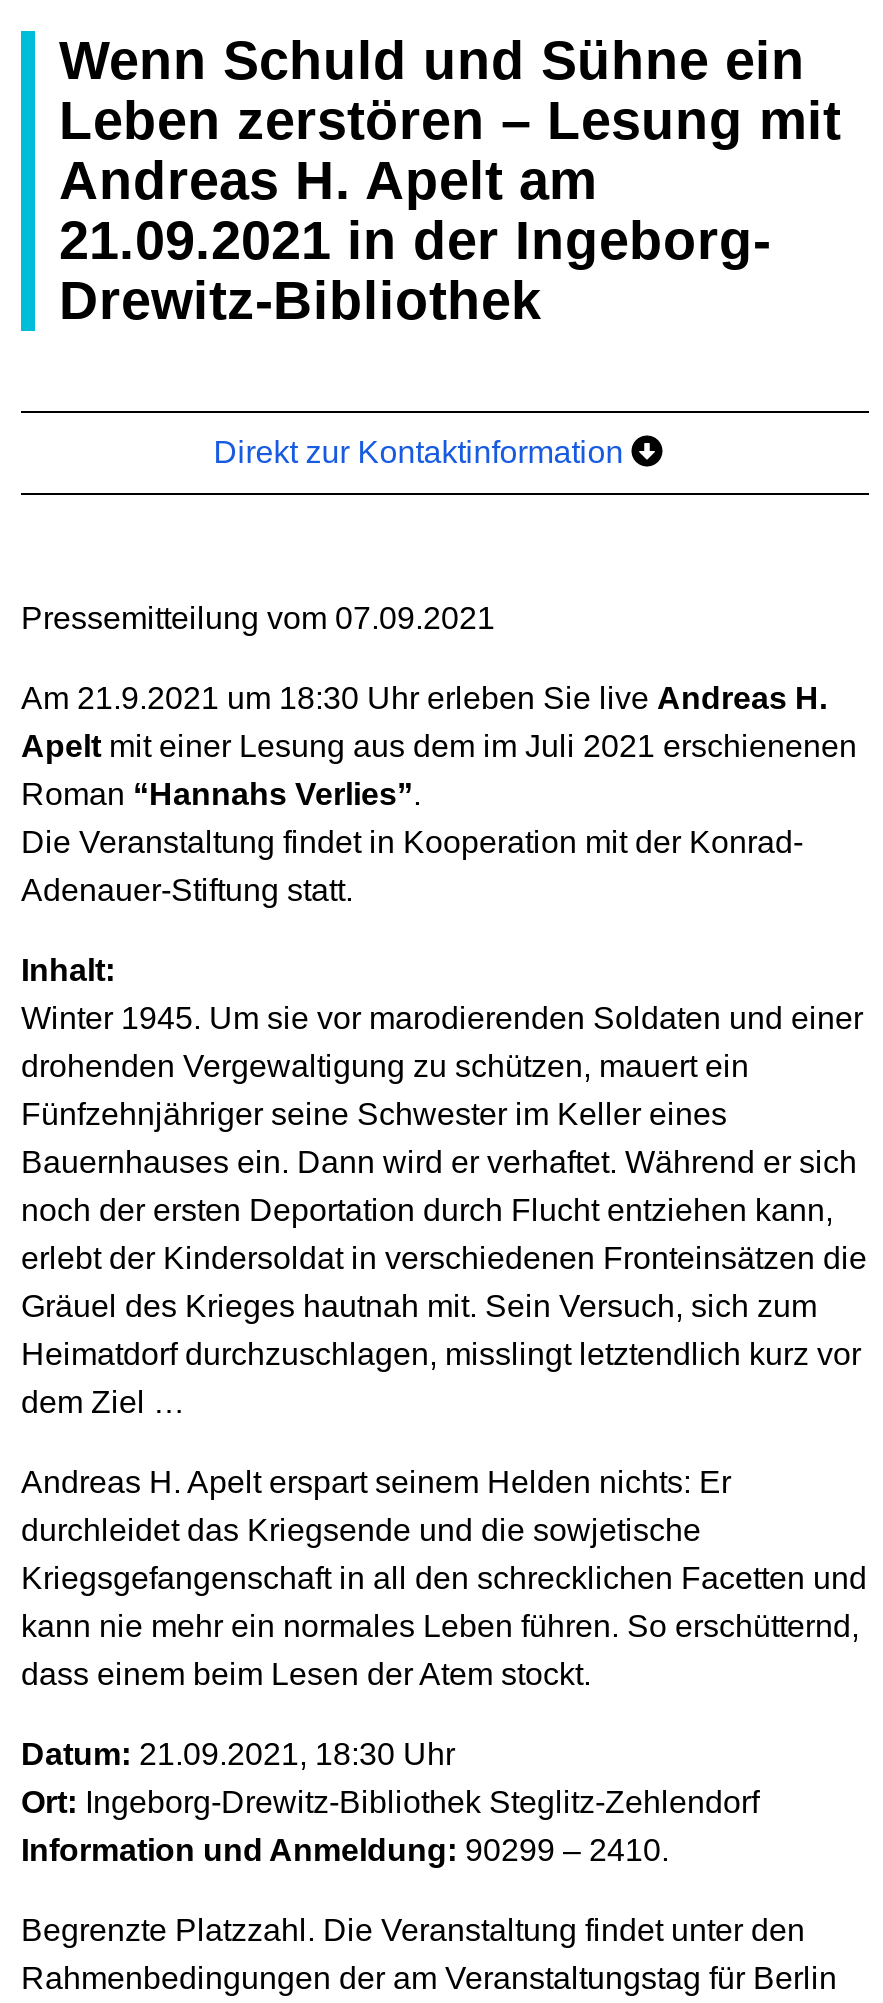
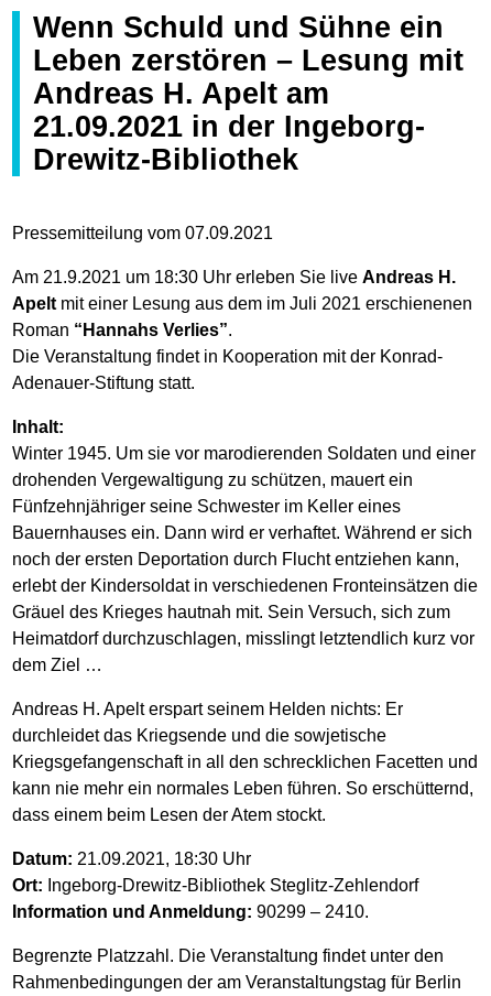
[214,434,632,468] Direkt zur Kontaktinformation -> none

